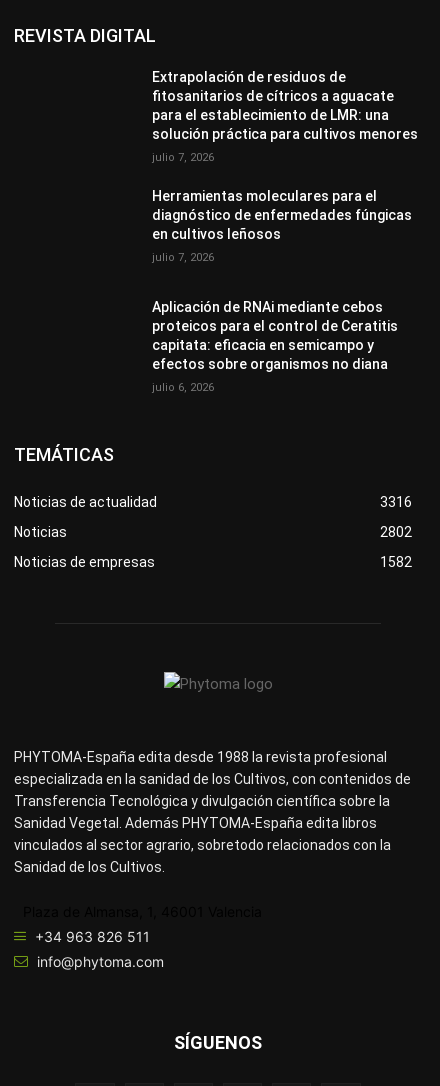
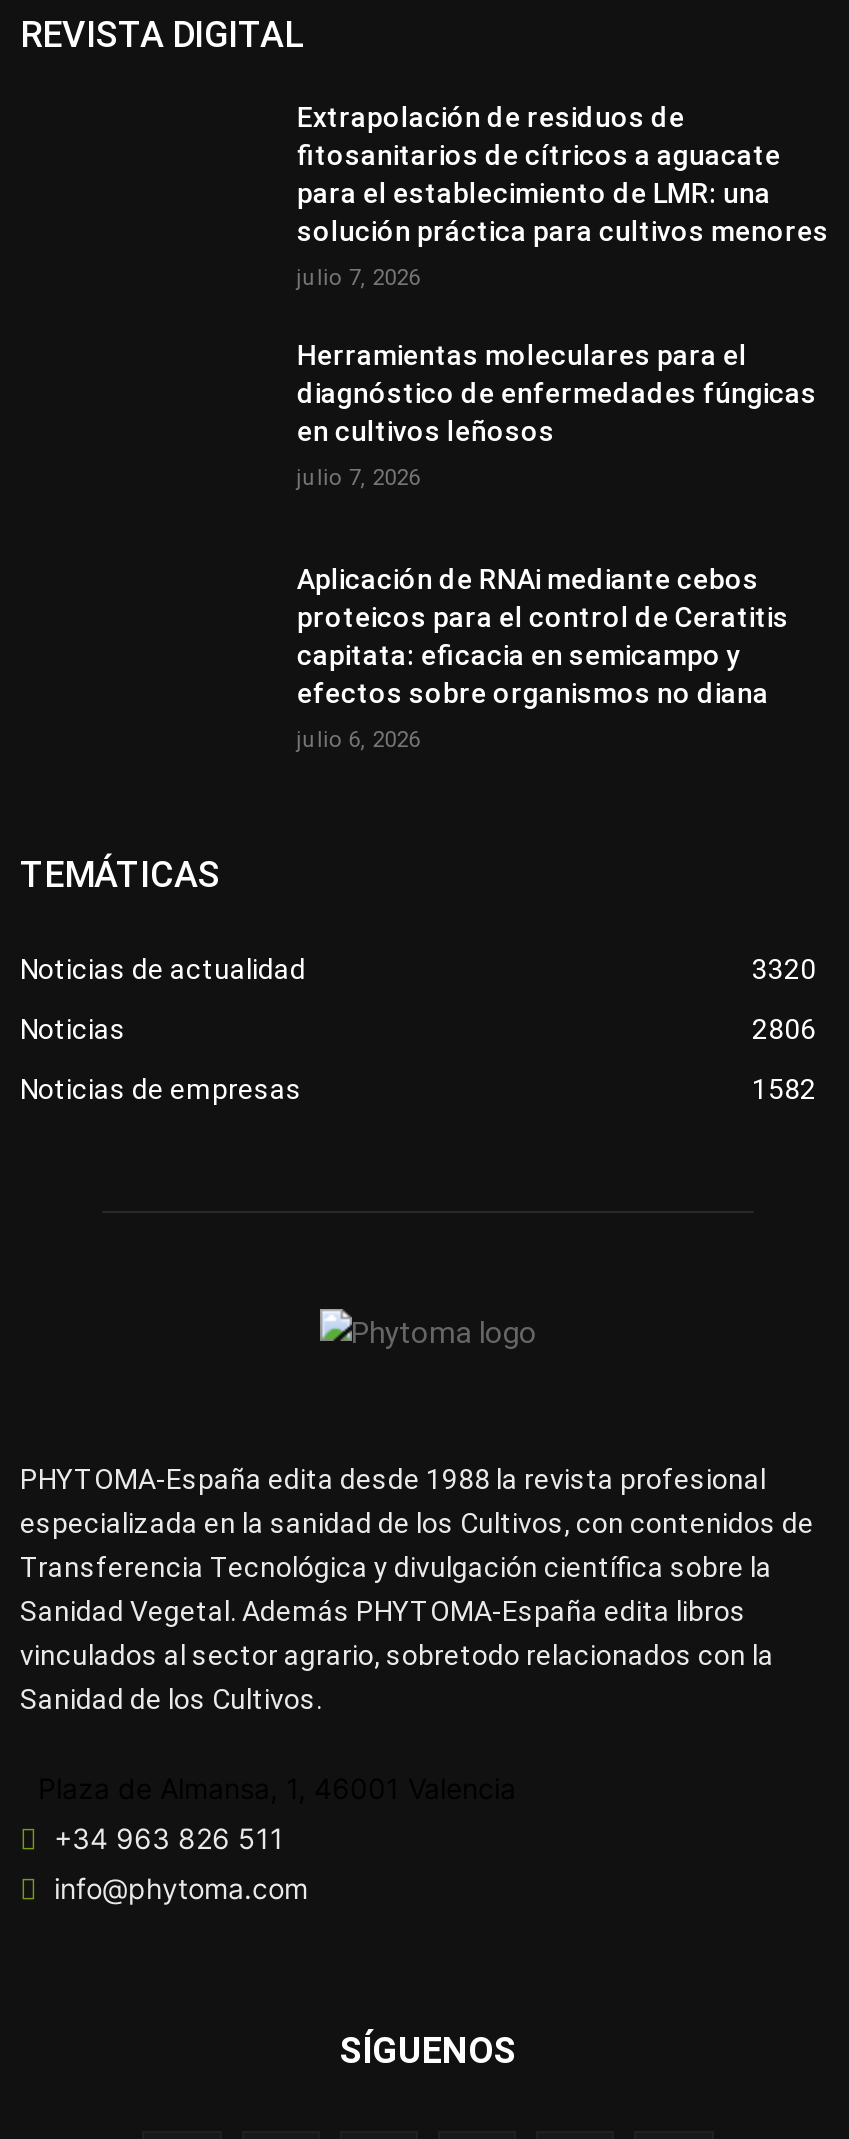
[380,494,412,510] 3316 -> [752,953,816,985] 3320
[380,524,412,540] 2802 -> [752,1013,816,1045] 2806

